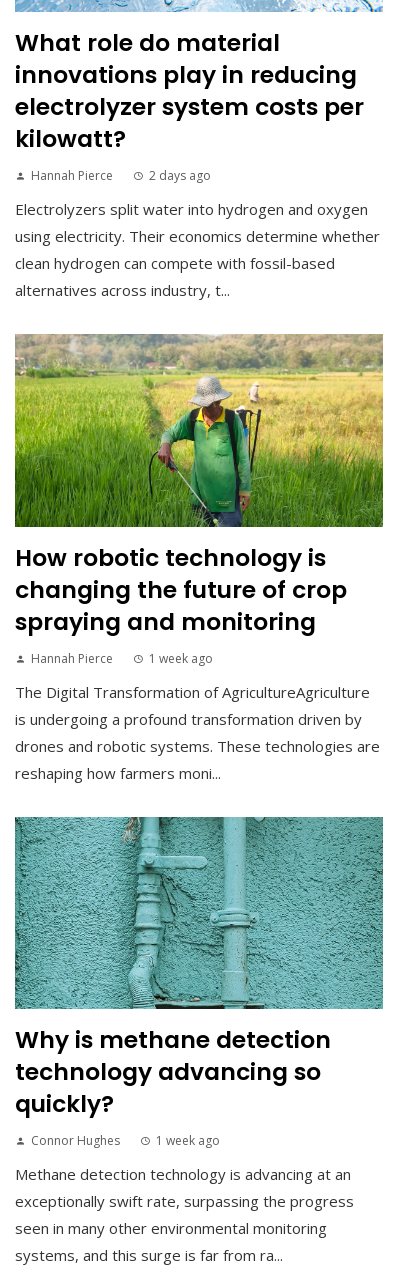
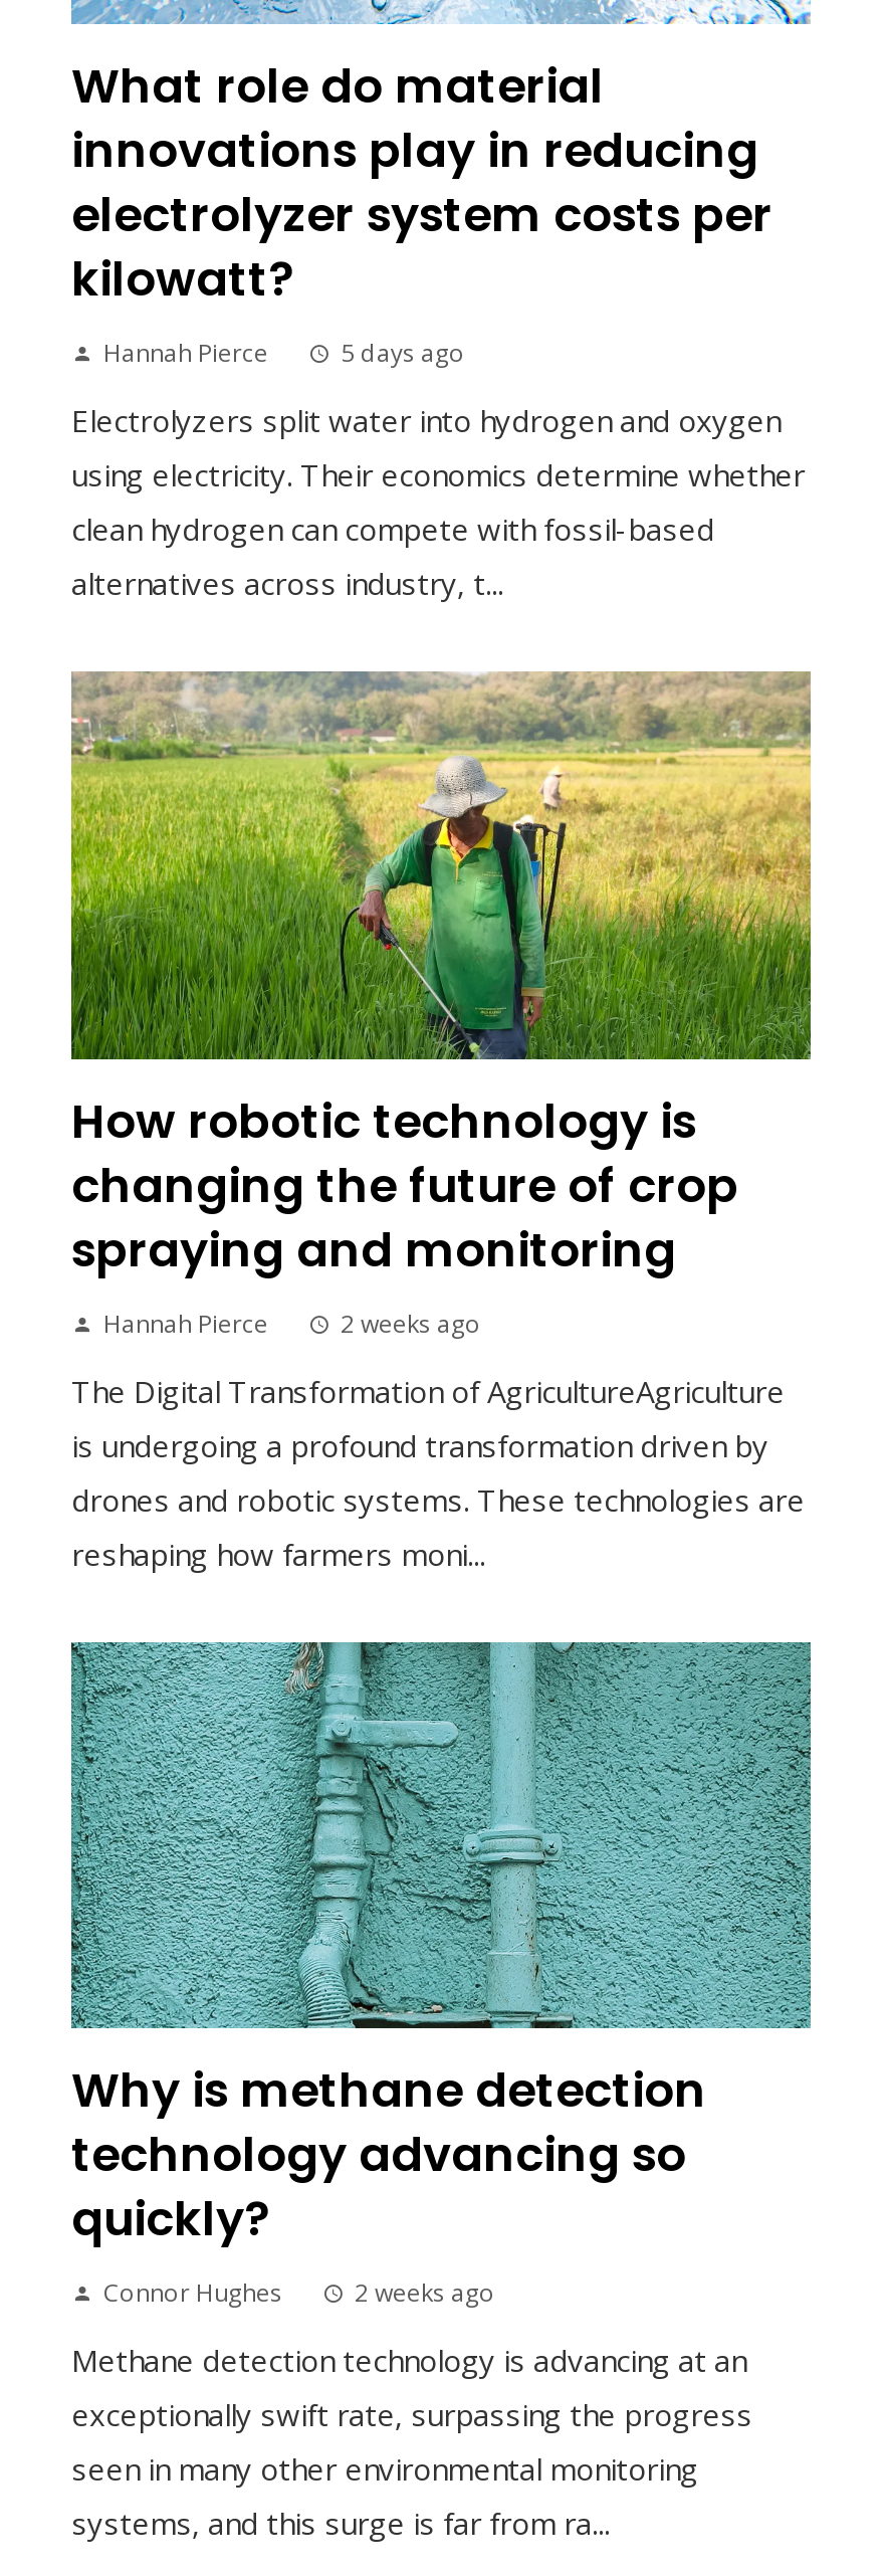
[149,167,211,184] 2 days ago -> [341,337,465,371] 5 days ago
[149,650,213,667] 1 week ago -> [341,1306,481,1340] 2 weeks ago
[156,1132,220,1149] 1 week ago -> [355,2275,495,2310] 2 weeks ago

